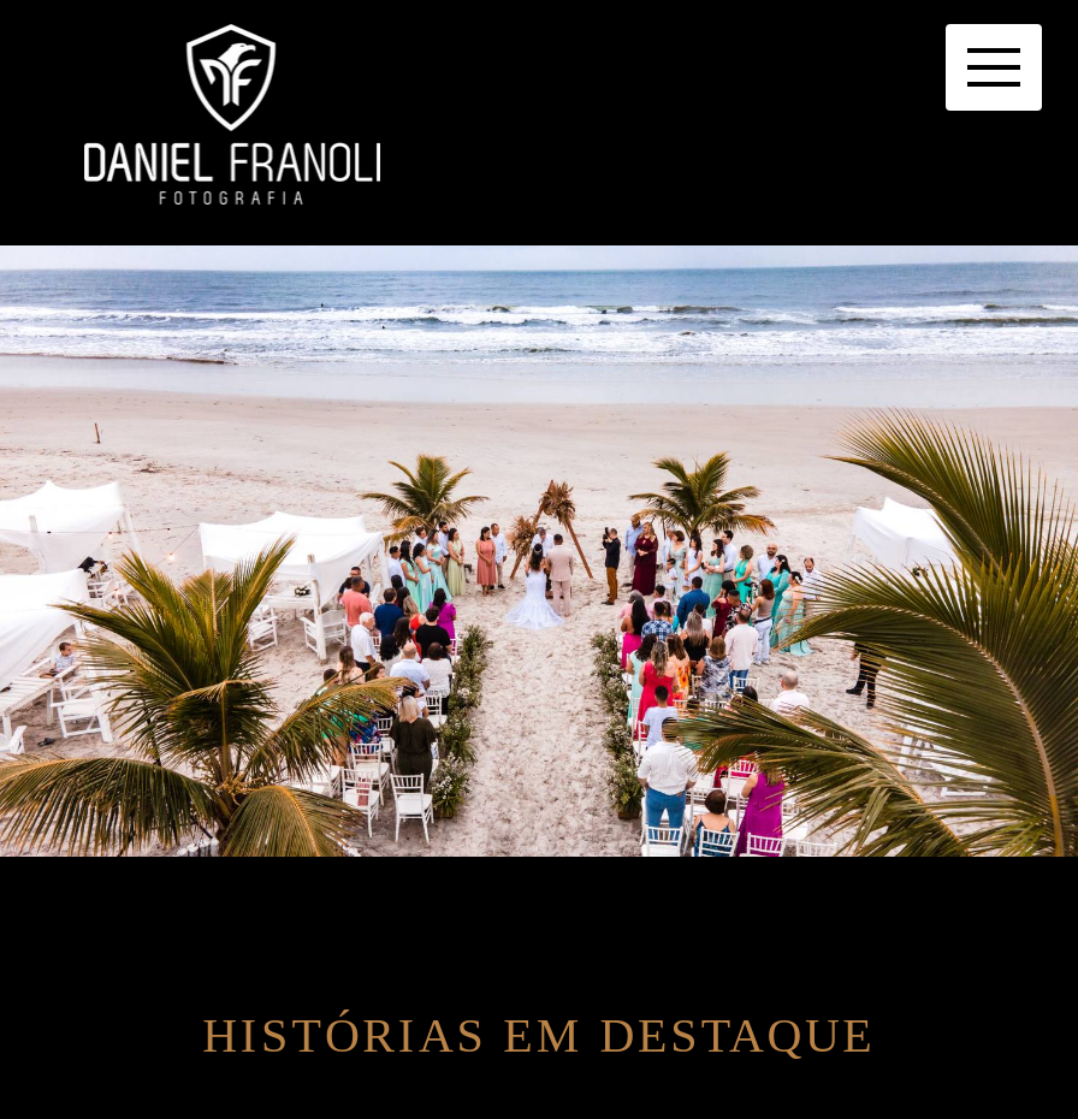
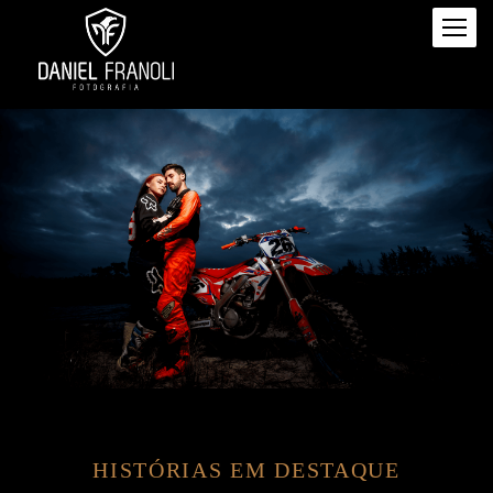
[7,243,1071,859] [image] -> [3,109,490,388] [image]

